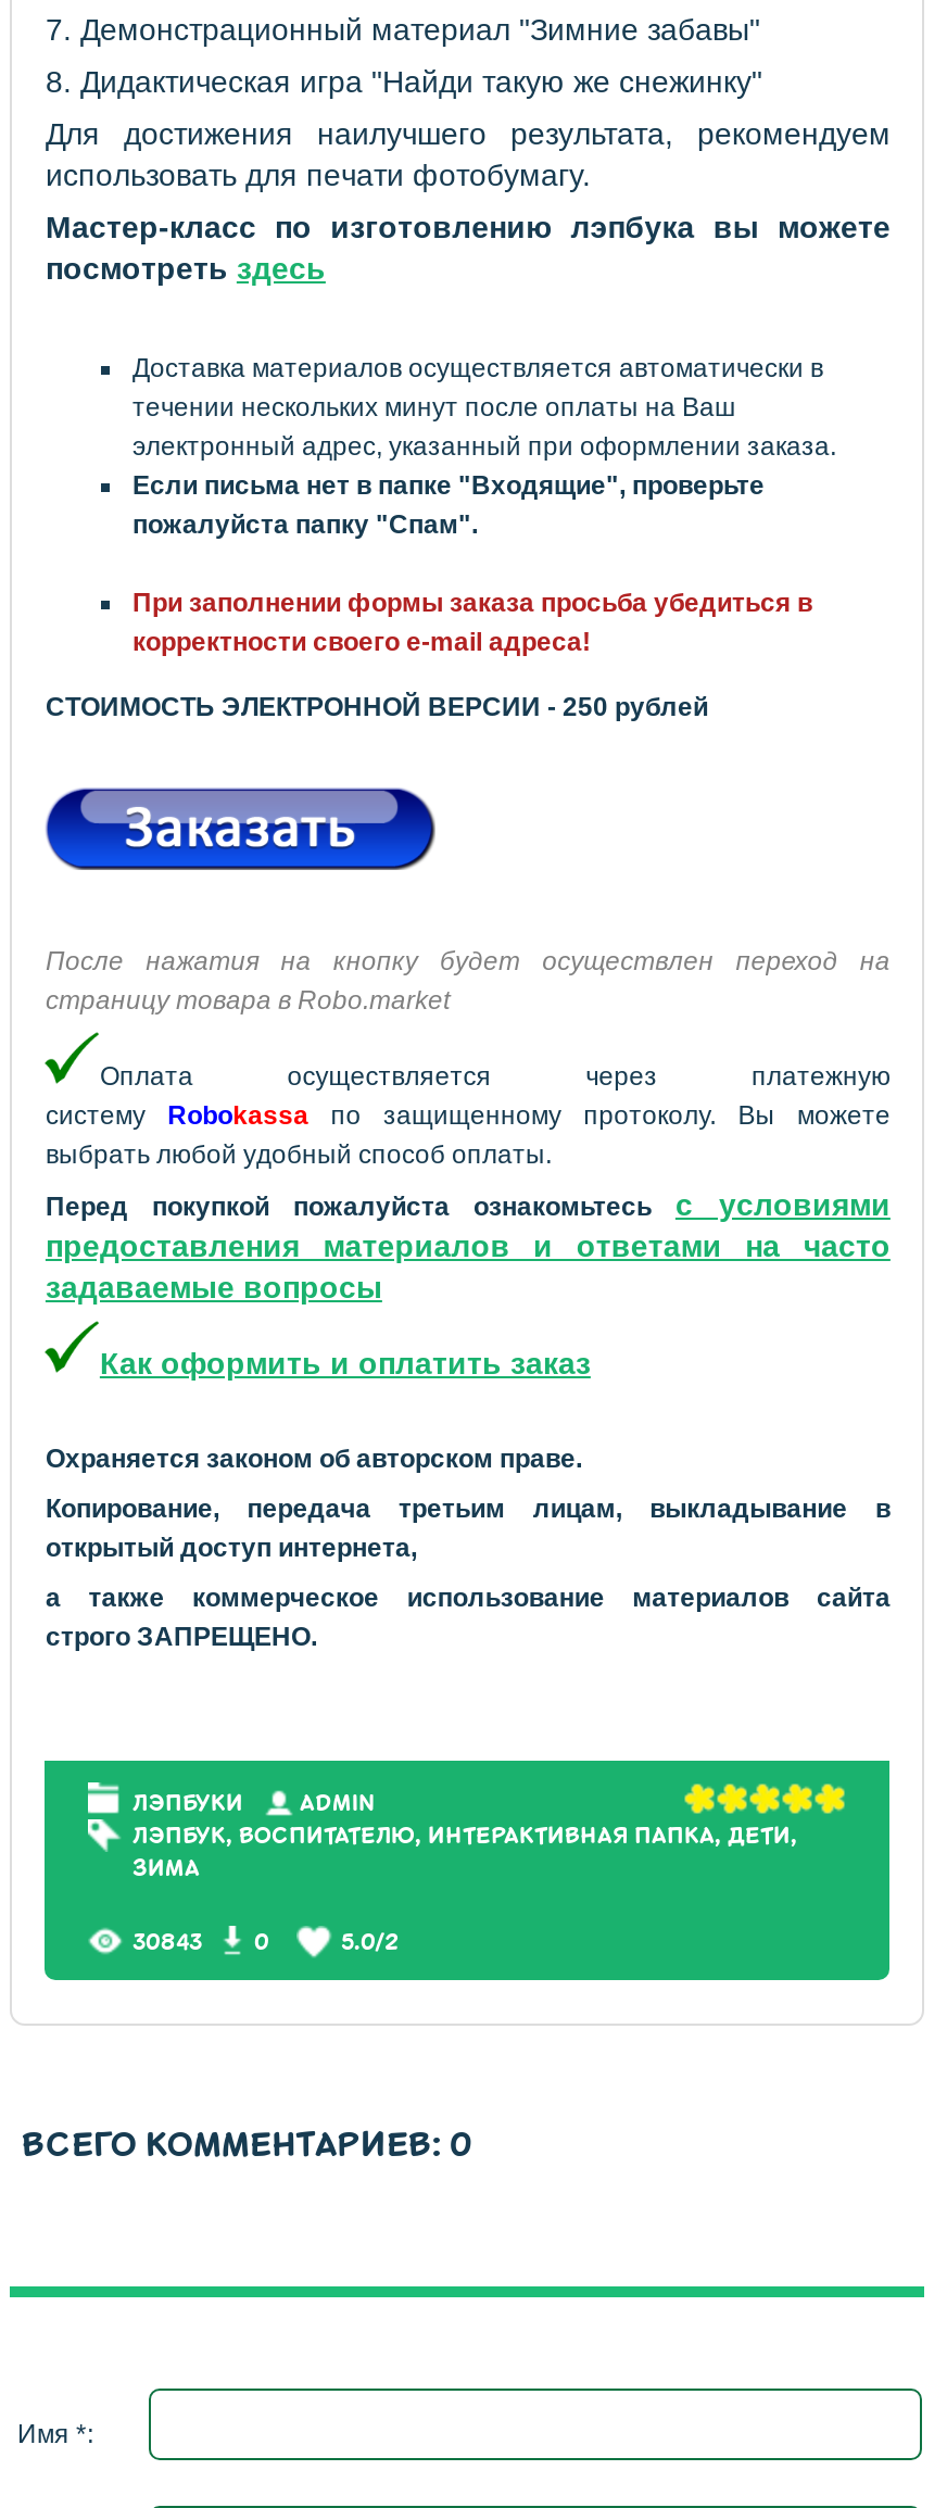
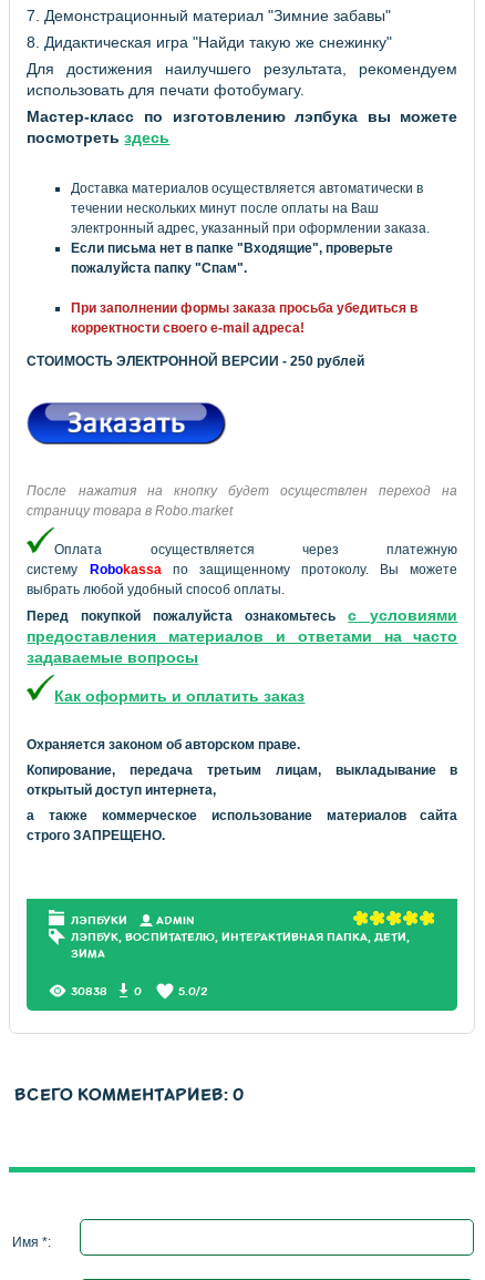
[132,1928,269,1956] 30843 0 -> [71,984,142,999] 30838 0

